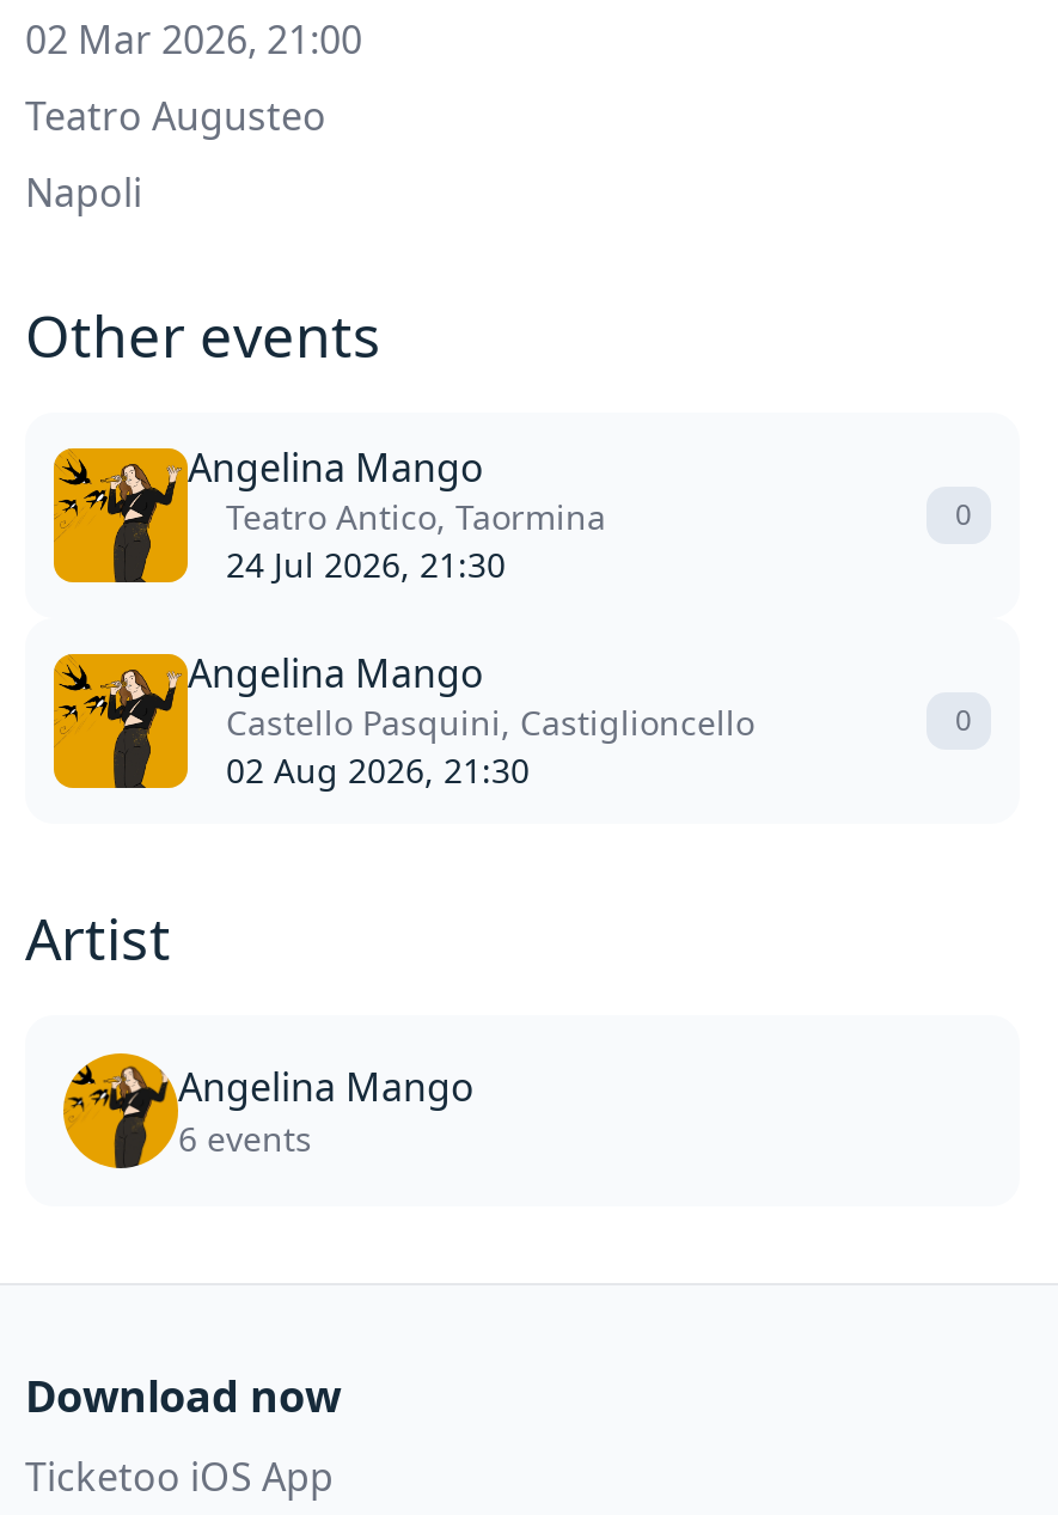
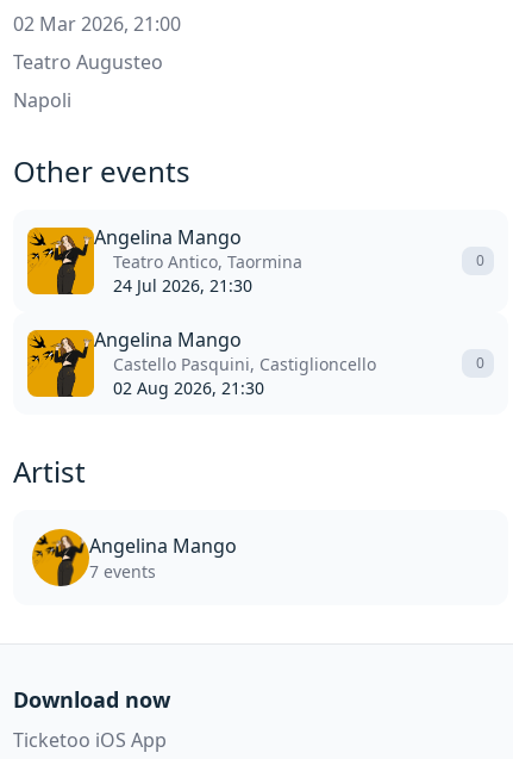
[178,1115,312,1160] 6 events -> [89,560,156,582] 7 events

